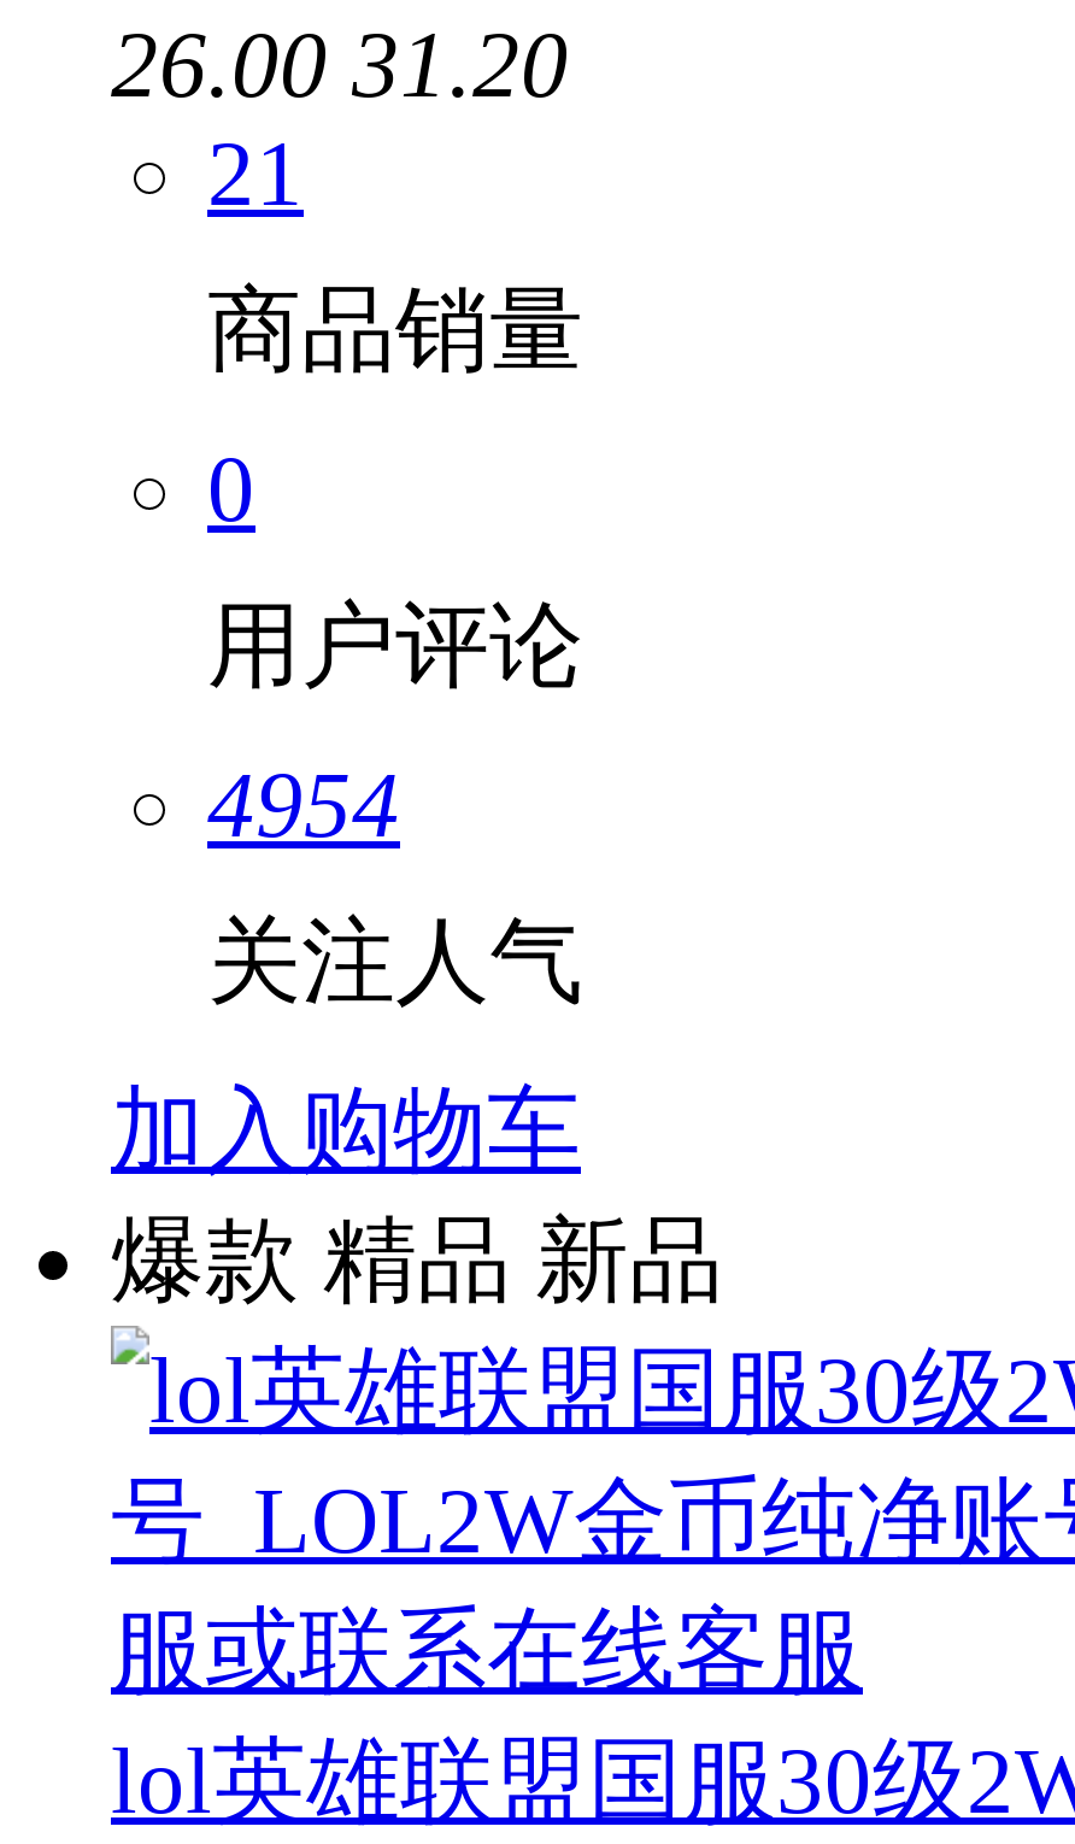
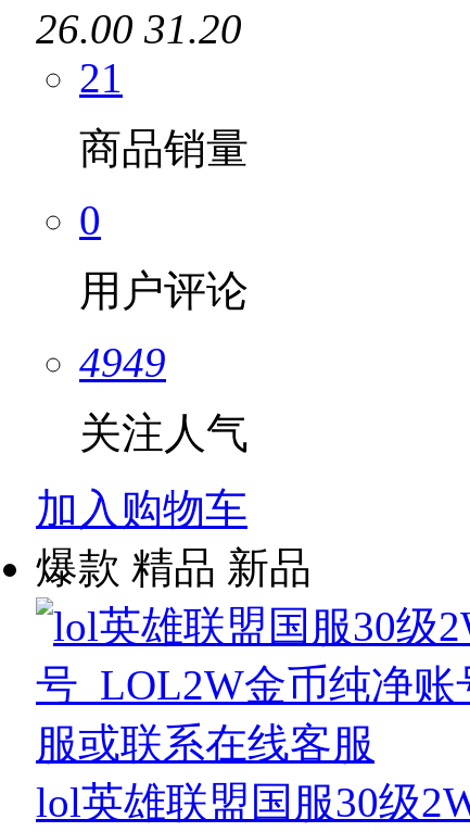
[207,751,400,855] 4954 -> [79,339,166,385] 4949

